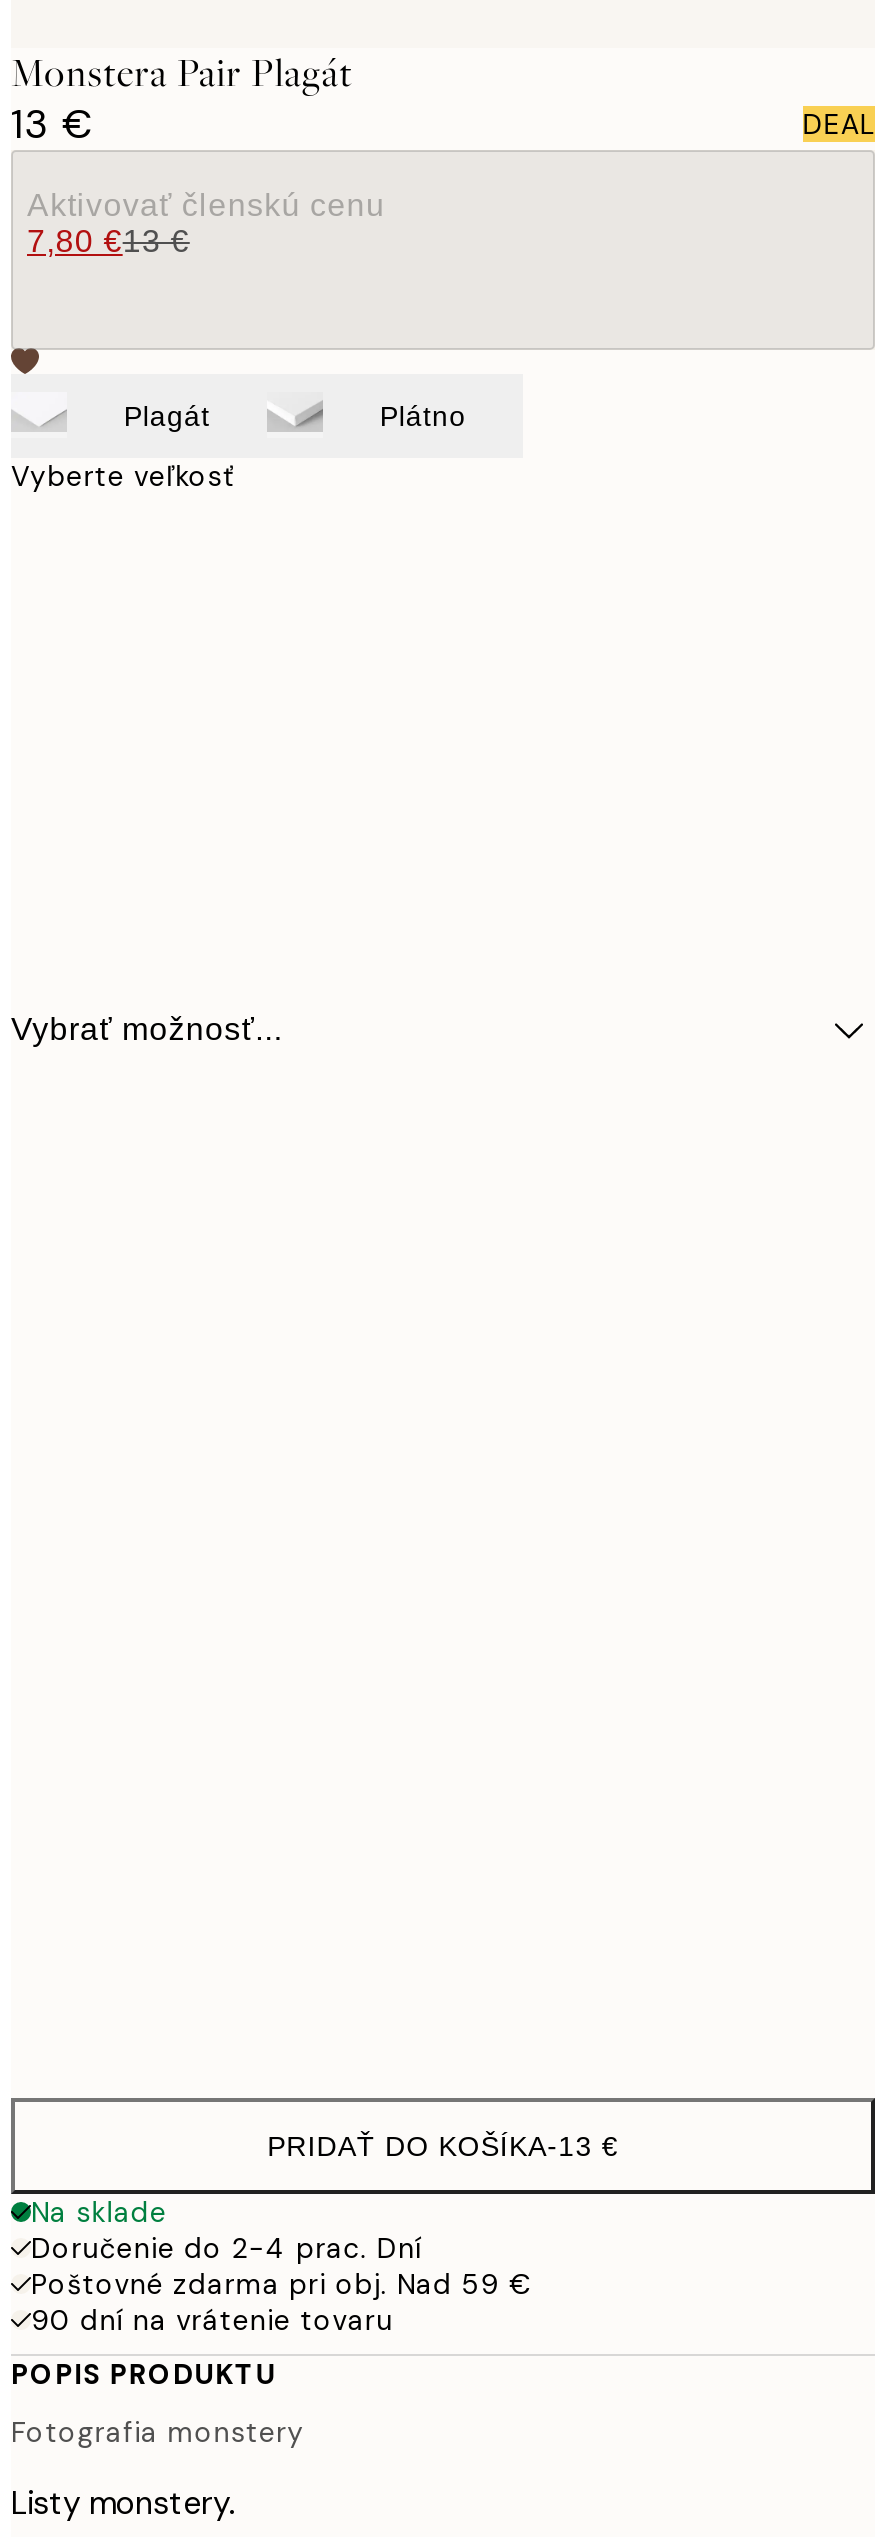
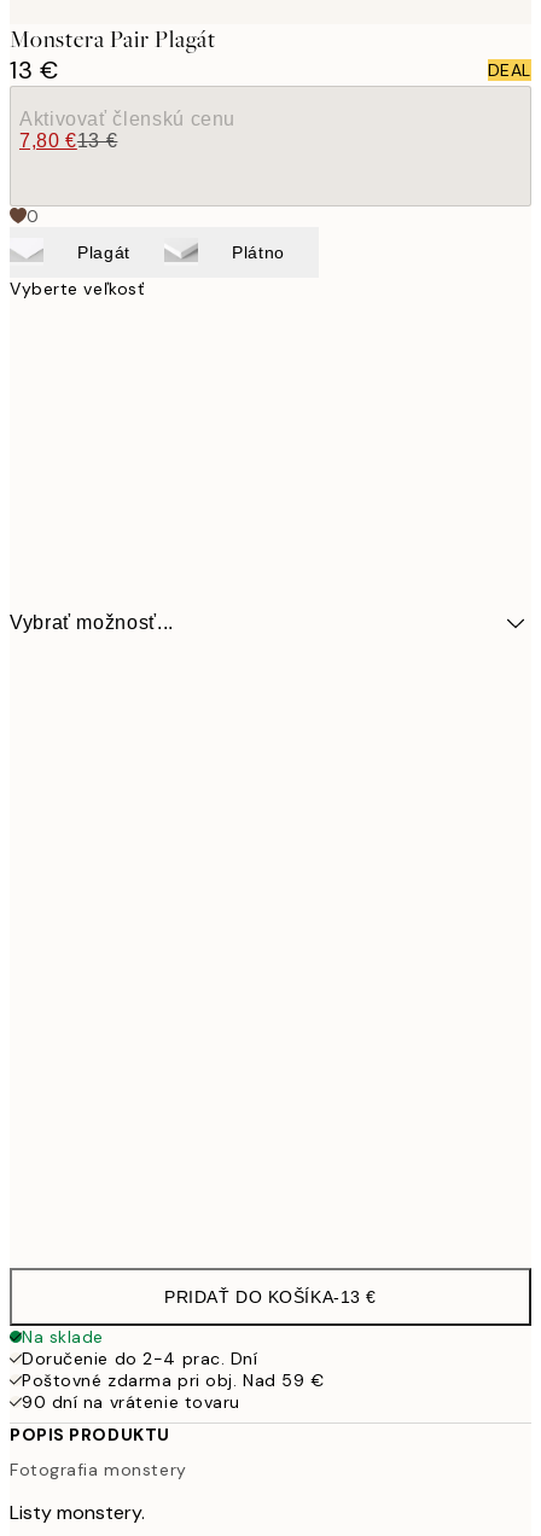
none -> [27,206,39,227] 0

